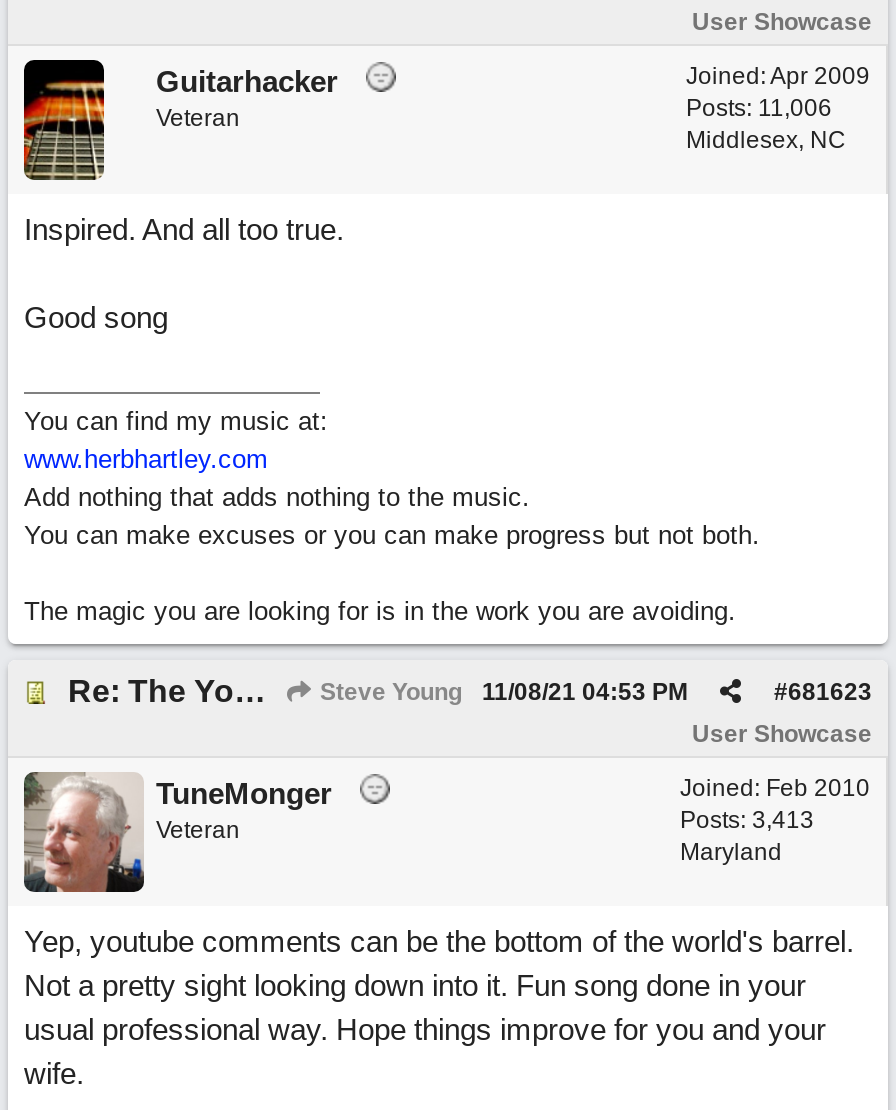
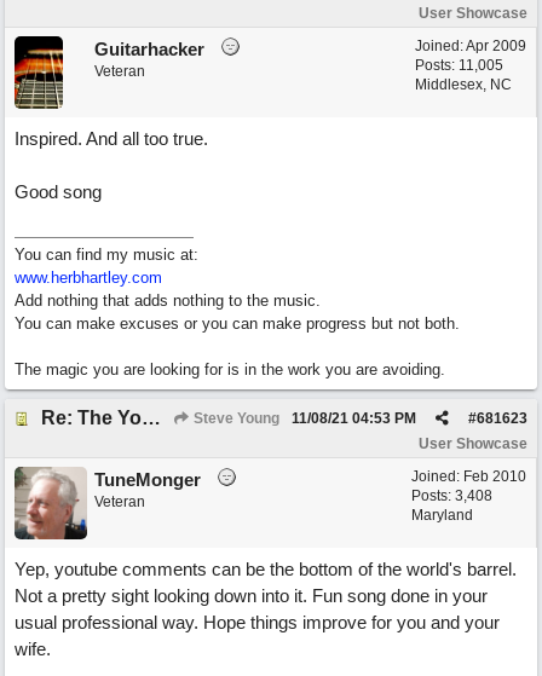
[686,94,832,122] Posts: 11,006 -> [415,57,503,74] Posts: 11,005
[680,806,814,834] Posts: 3,413 -> [411,487,492,504] Posts: 3,408

